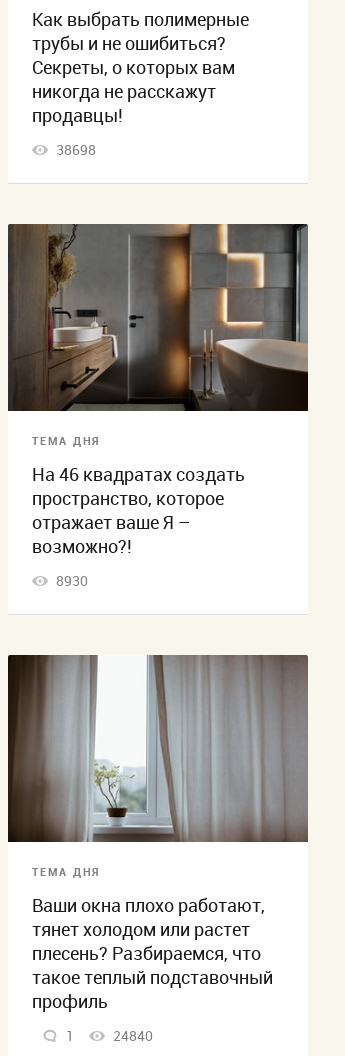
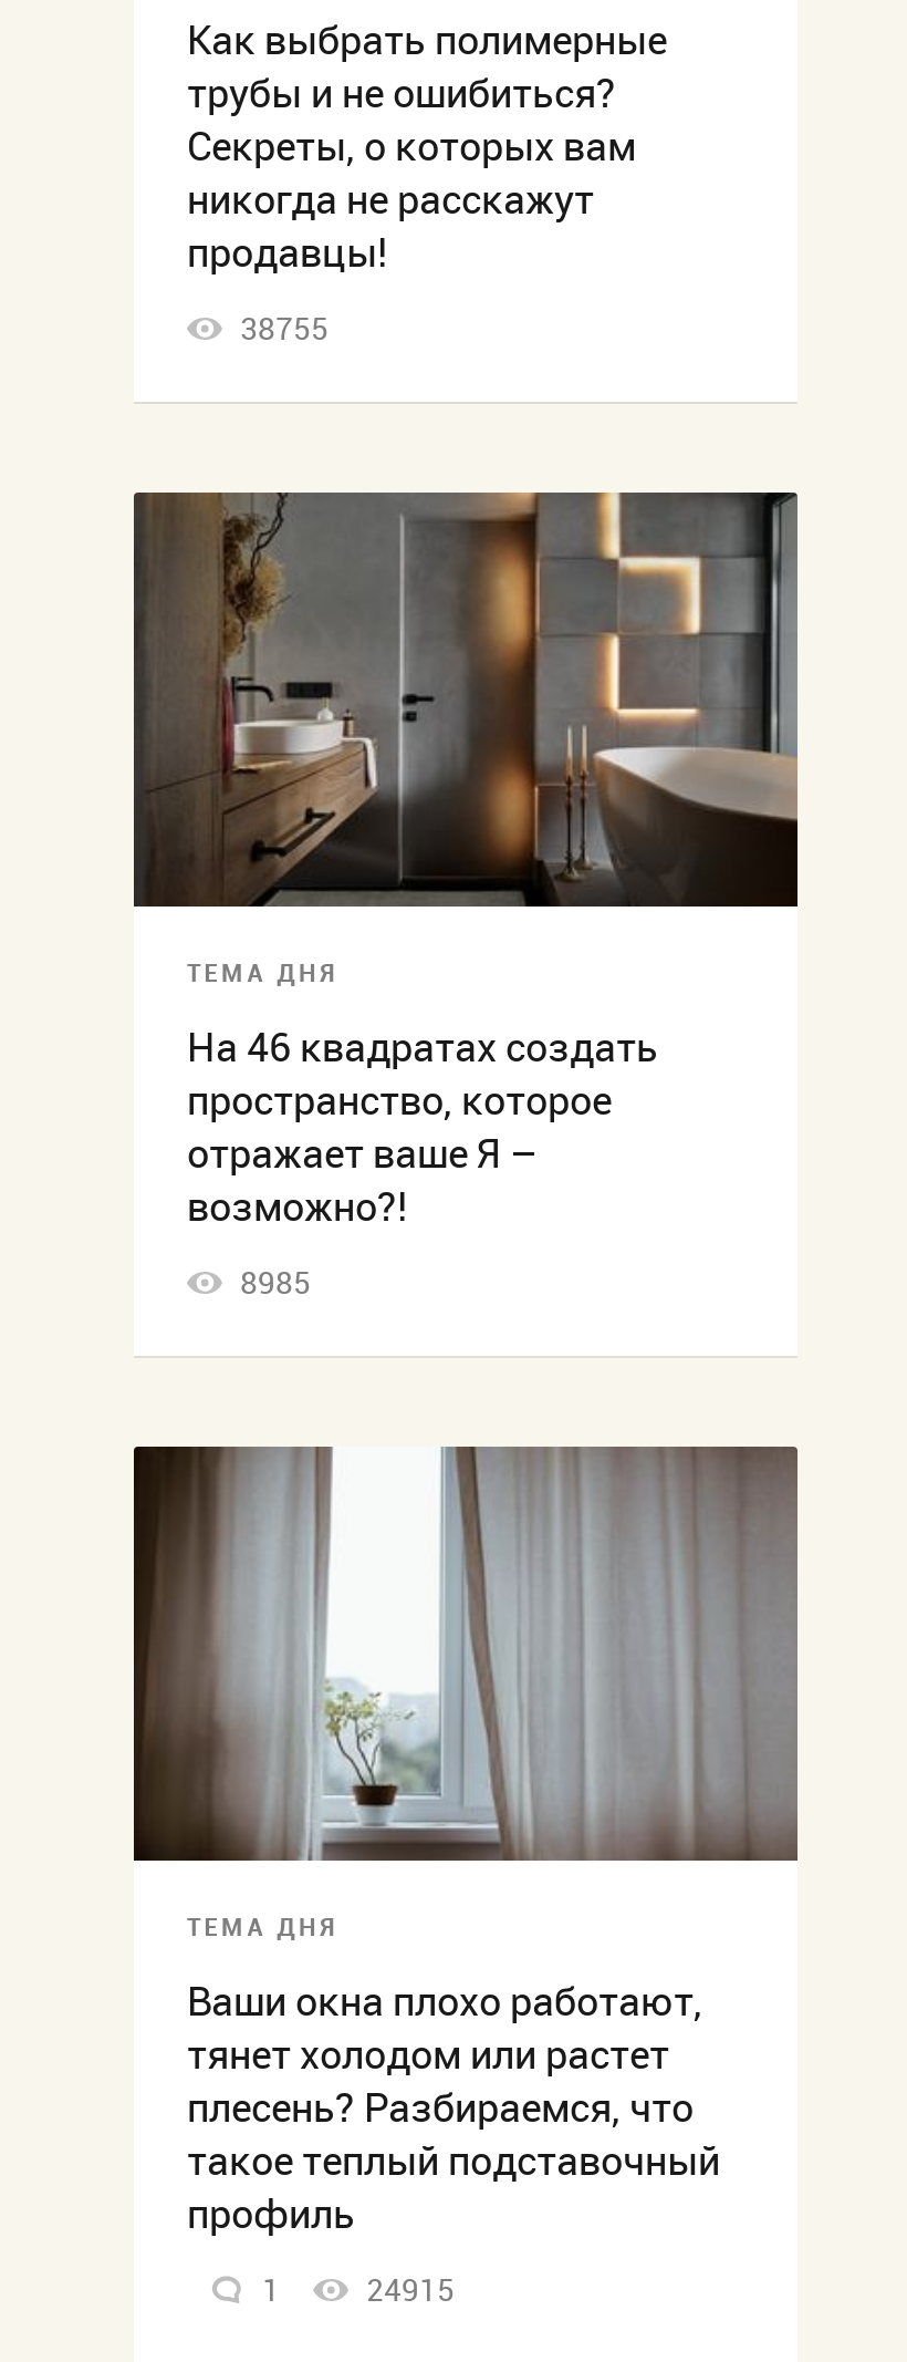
[56,142,96,158] 38698 -> [240,311,329,346] 38755
[56,573,88,589] 8930 -> [240,1265,311,1301] 8985
[113,1028,153,1044] 24840 -> [366,2272,455,2308] 24915

